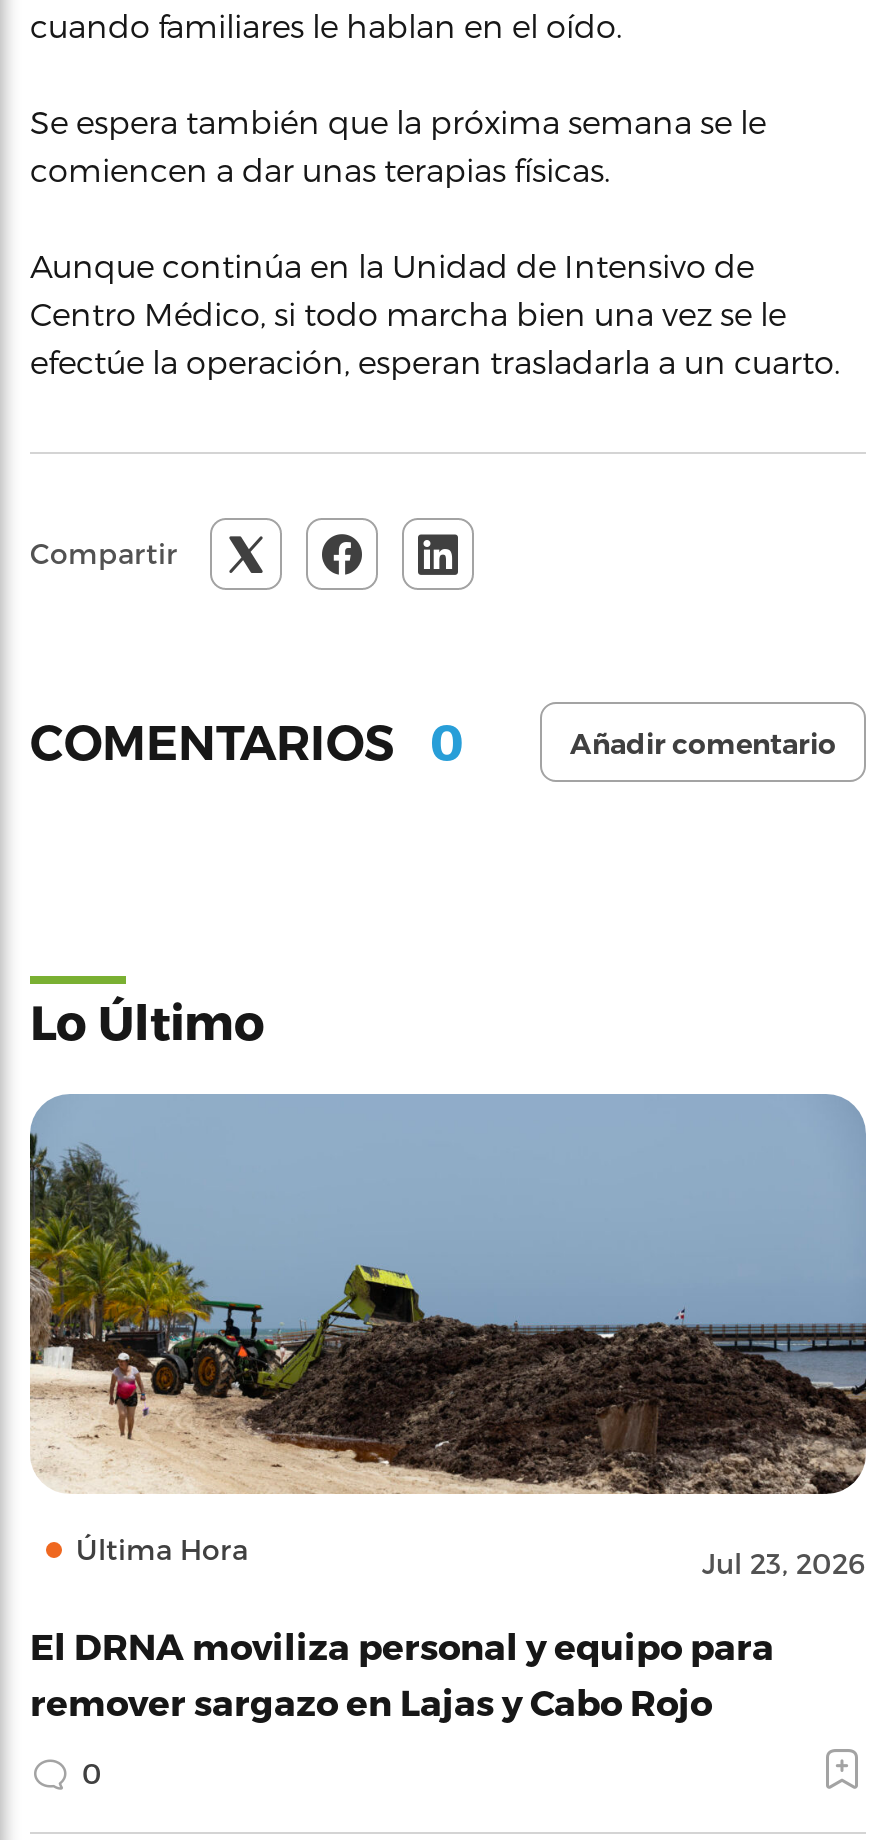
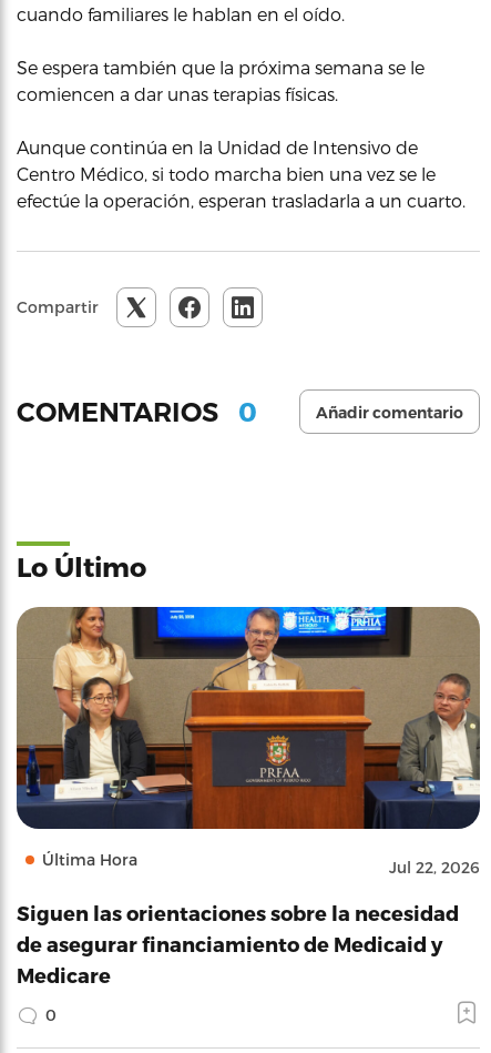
[28,1092,868,1580] [image] | Jul 23, 2026 -> [16,606,481,877] [image] | Jul 22, 2026
[30,1624,774,1722] El DRNA moviliza personal y equipo para | remover sargazo en Lajas y Cabo Rojo -> [17,901,459,986] Siguen las orientaciones sobre la necesidad | de asegurar financiamiento de Medicaid y | Medicare

